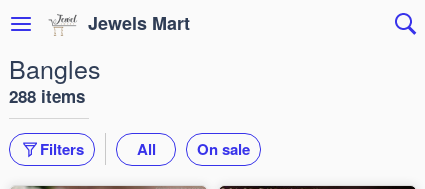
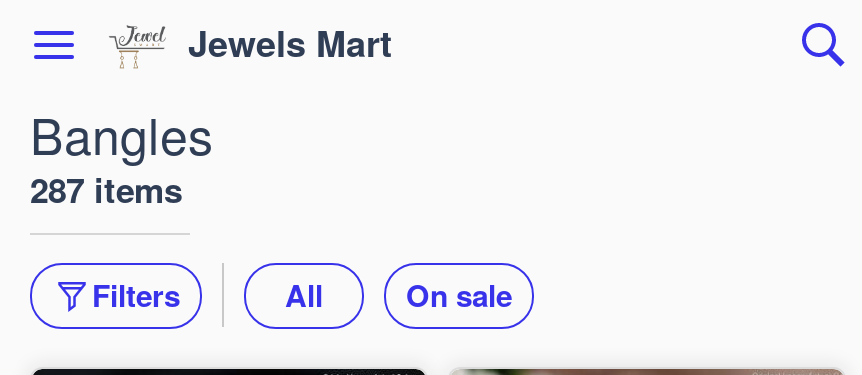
[9,84,85,108] 288 items -> [30,165,182,213] 287 items

